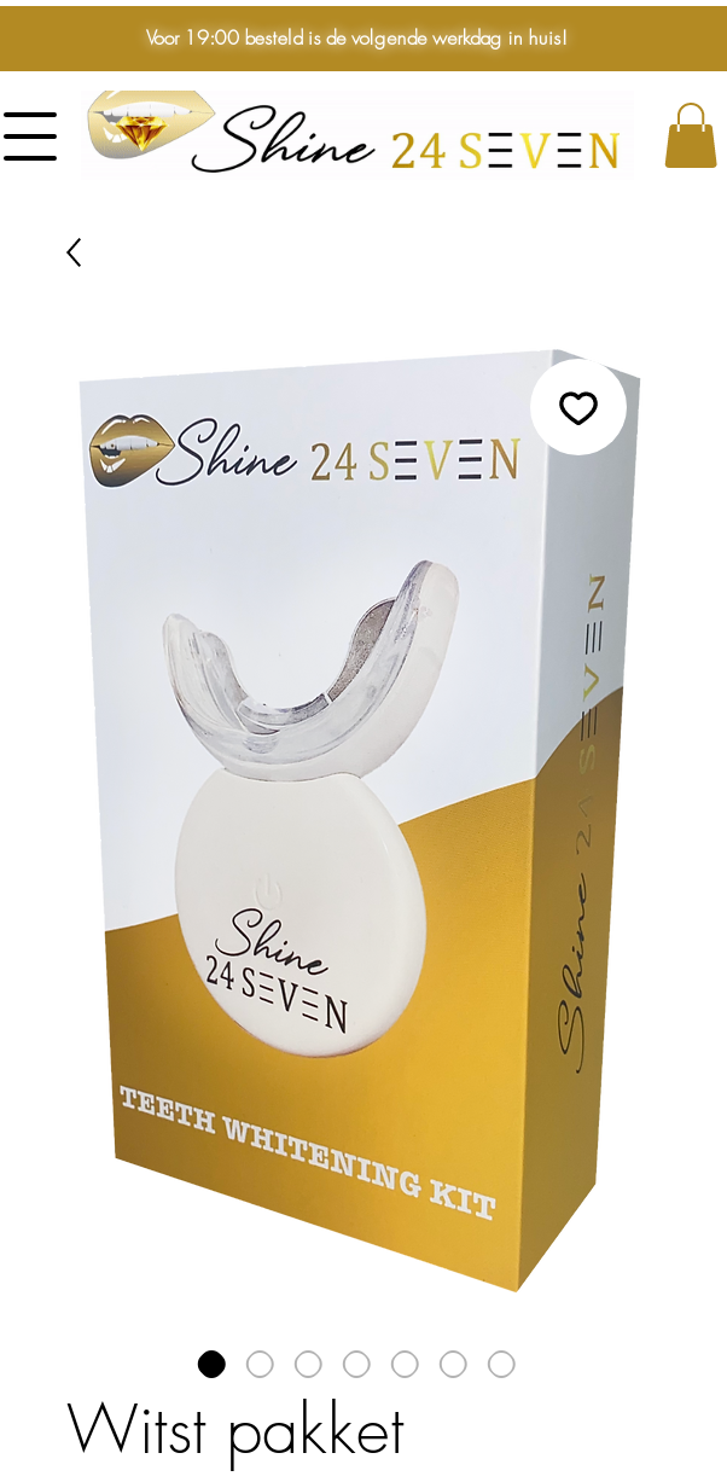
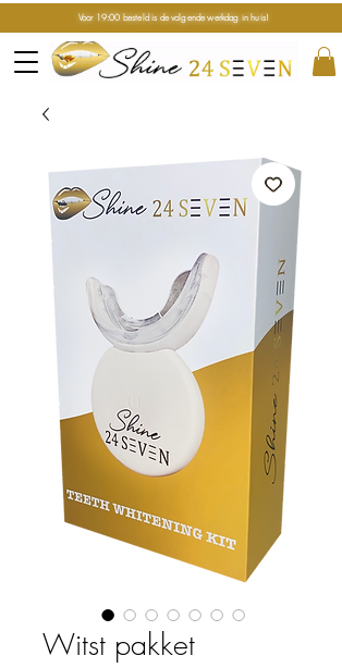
[93,91,214,168] [image] -> [53,41,110,77] [image]

